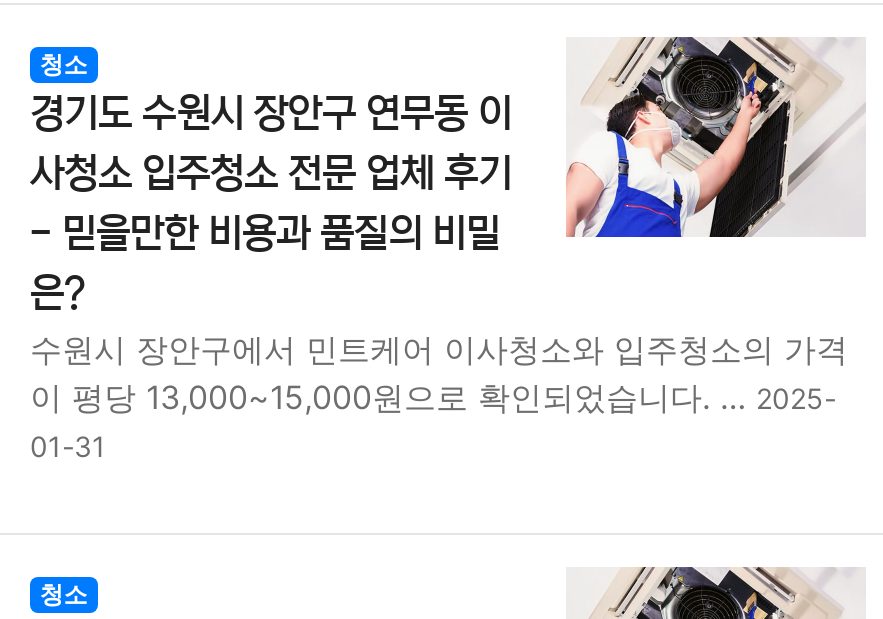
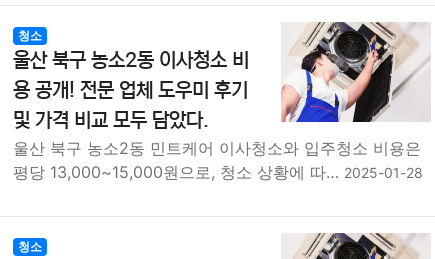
[30,91,848,463] 경기도 수원시 장안구 연무동 이 | 사청소 입주청소 전문 업체 후기 | - 믿을만한 비용과 품질의 비밀 | 은? | 수원시 장안구에서 민트케어 이사청소와 입주청소의 가격 | 이 평당 13,000~15,000원으로 확인되었습니다. … 2025- | 01-31 -> [13,49,423,182] 울산 북구 농소2동 이사청소 비 | 용 공개! 전문 업체 도우미 후기 | 및 가격 비교 모두 담았다. | 울산 북구 농소2동 민트케어 이사청소와 입주청소 비용은 | 평당 13,000~15,000원으로, 청소 상황에 따… 2025-01-28

